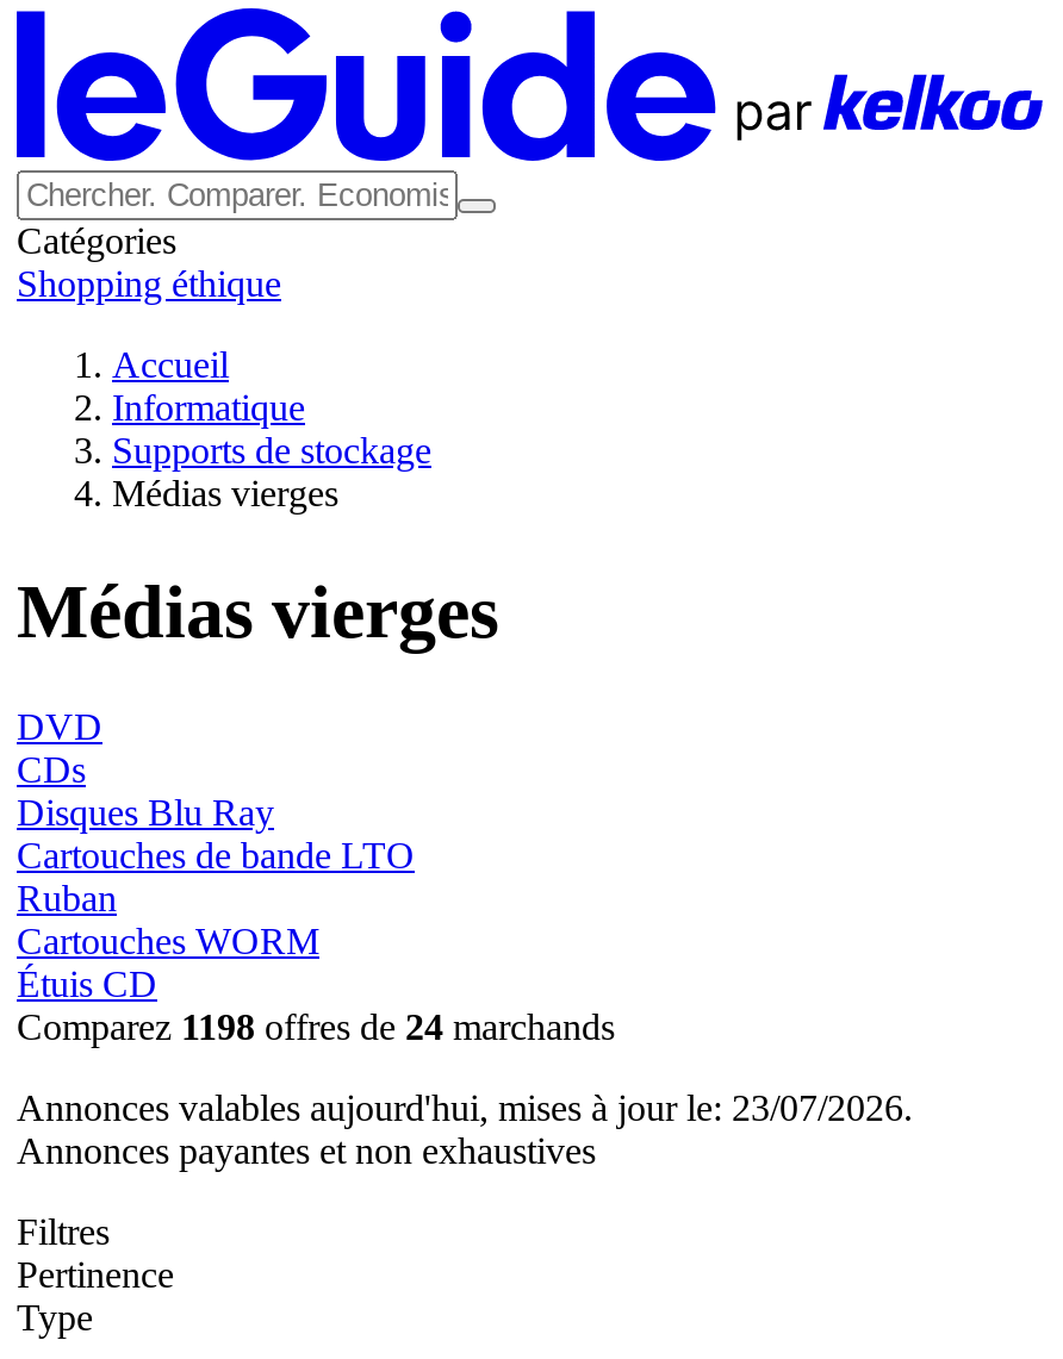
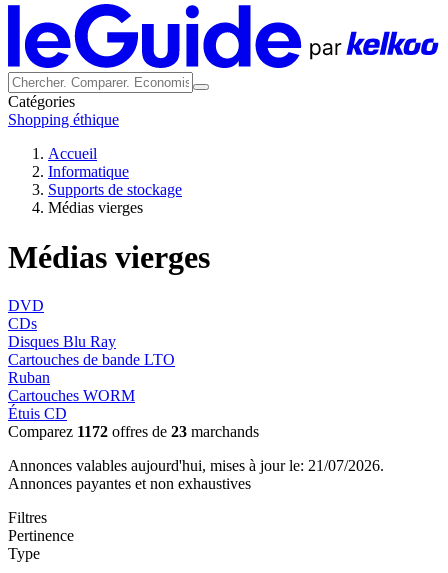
[17,1006,615,1047] Comparez 1198 offres de 24 marchands -> [8,423,259,440] Comparez 1172 offres de 23 marchands
[17,1087,913,1128] Annonces valables aujourd'hui, mises à jour le: 23/07/2026. -> [8,457,384,474] Annonces valables aujourd'hui, mises à jour le: 21/07/2026.

